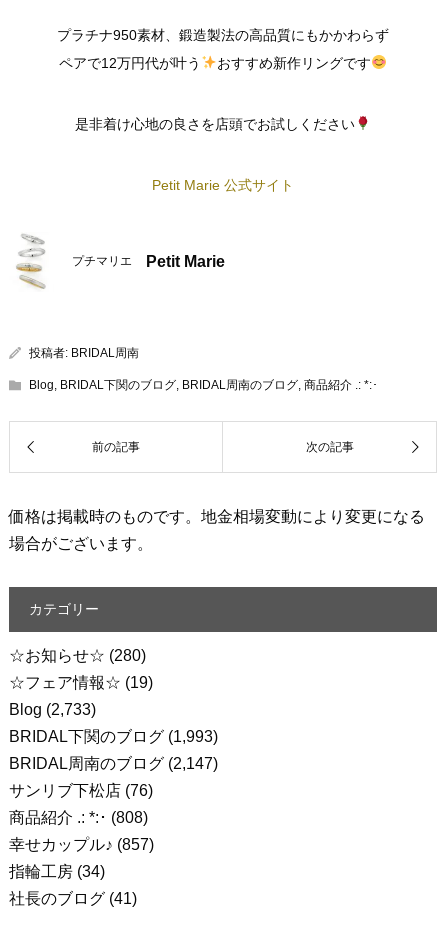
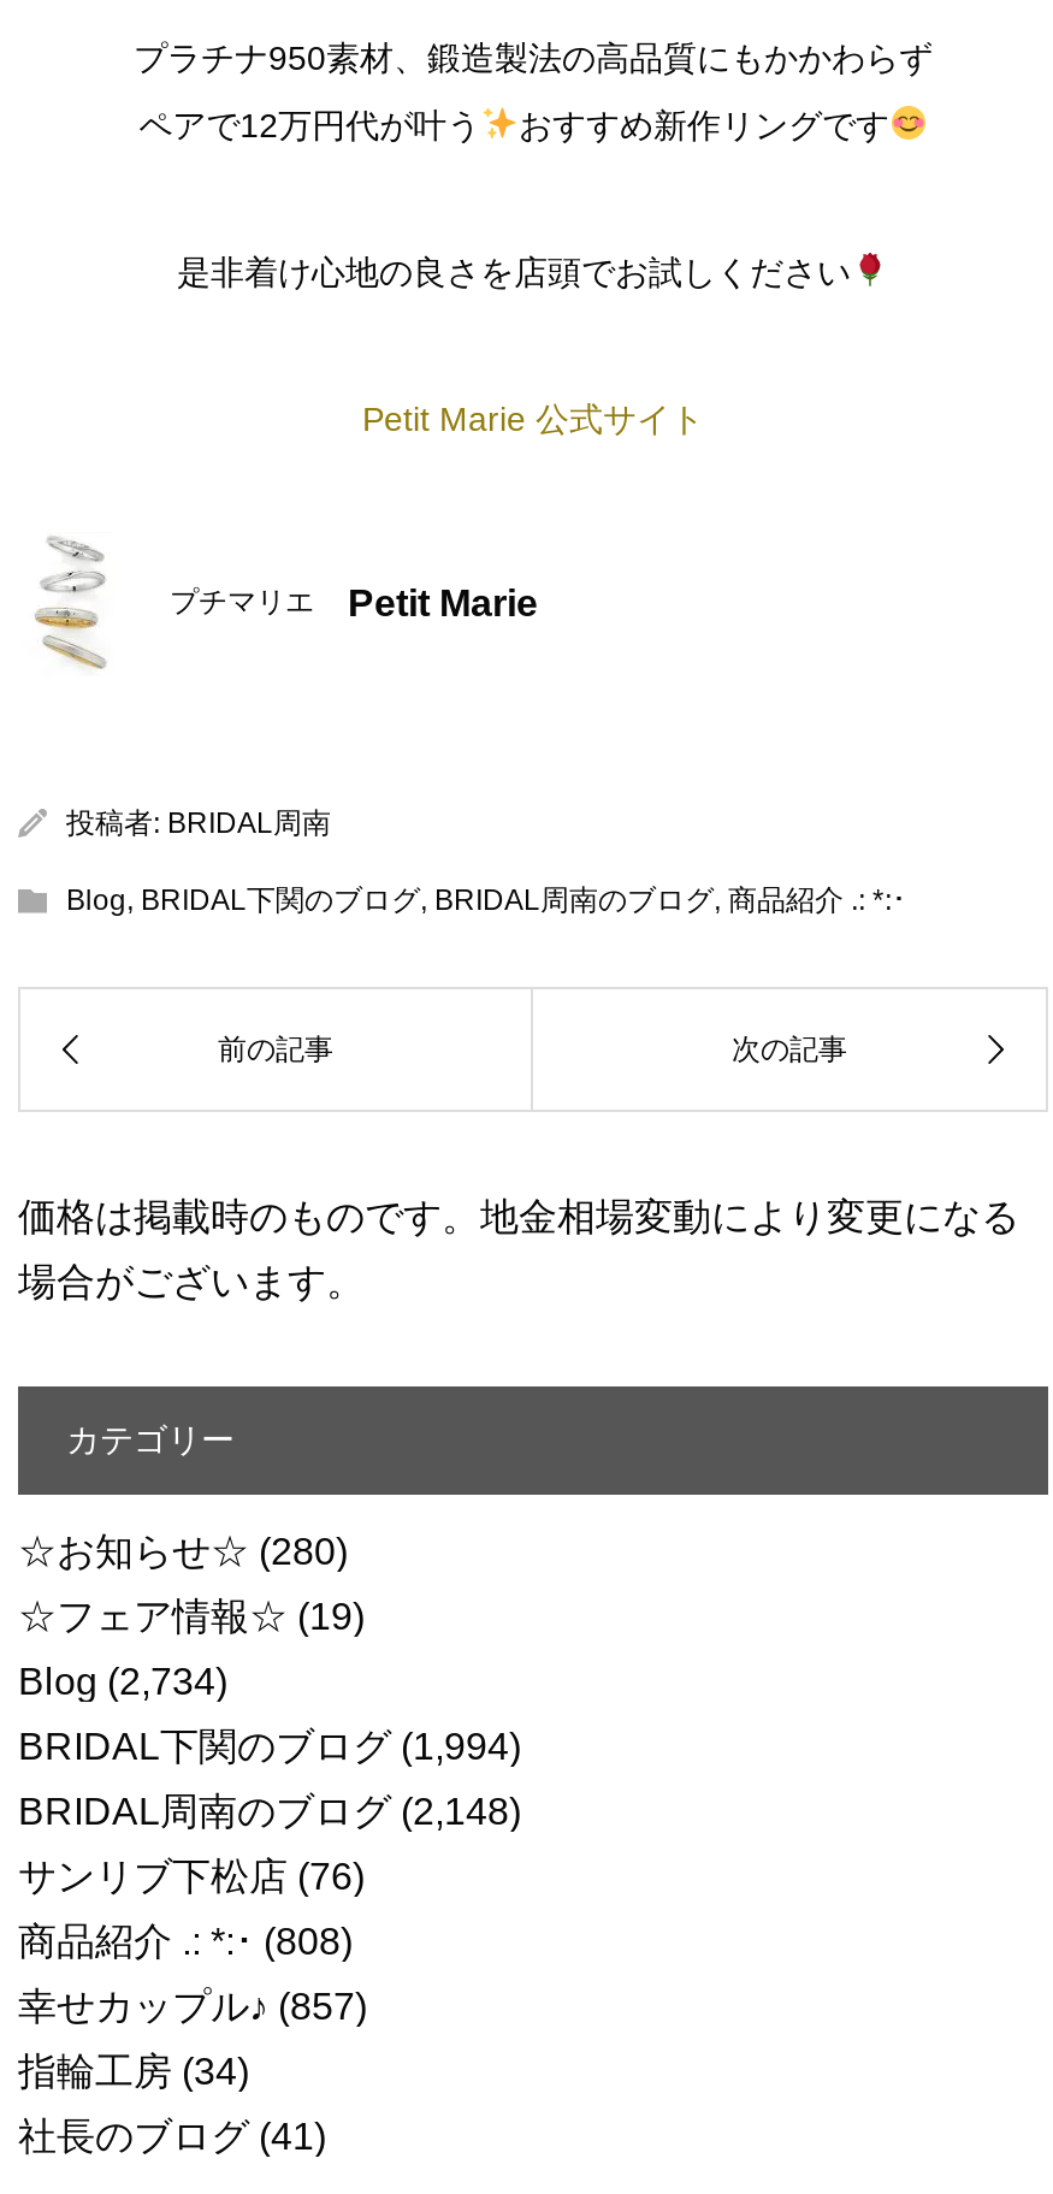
[9,701,96,718] Blog (2,733) -> [18,1660,227,1701] Blog (2,734)
[9,728,218,745] BRIDAL下関のブログ(1,993) -> [18,1725,521,1766] BRIDAL下関のブログ(1,994)
[9,755,218,772] BRIDAL周南のブログ(2,147) -> [18,1790,521,1831] BRIDAL周南のブログ(2,148)

